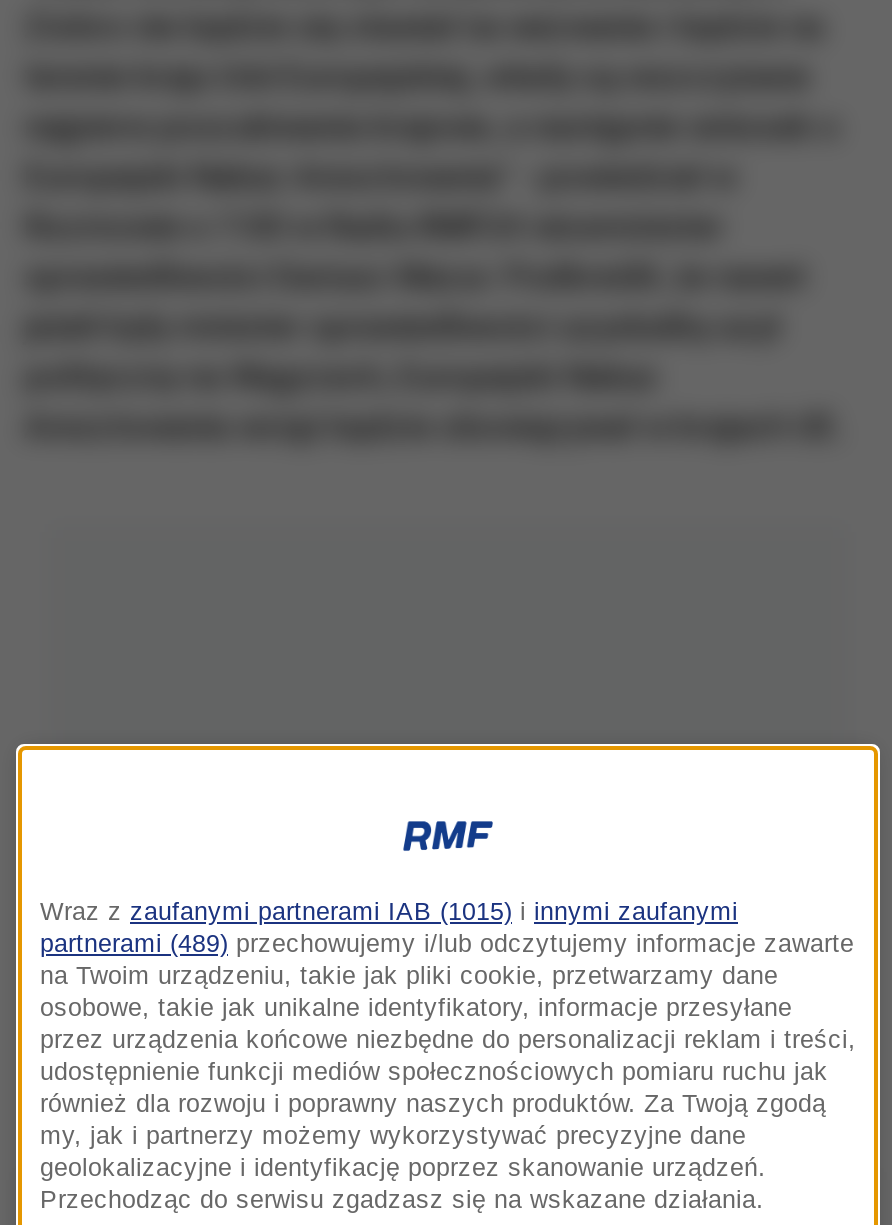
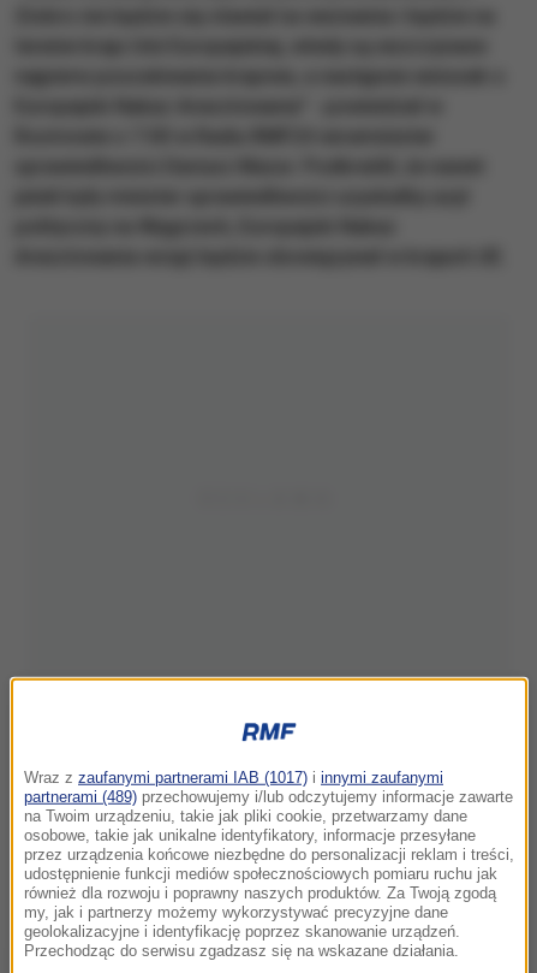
[40,898,738,926] Wraz z zaufanymi partnerami IAB (1015) i innymi zaufanymi -> [24,769,443,786] Wraz z zaufanymi partnerami IAB (1017) i innymi zaufanymi

